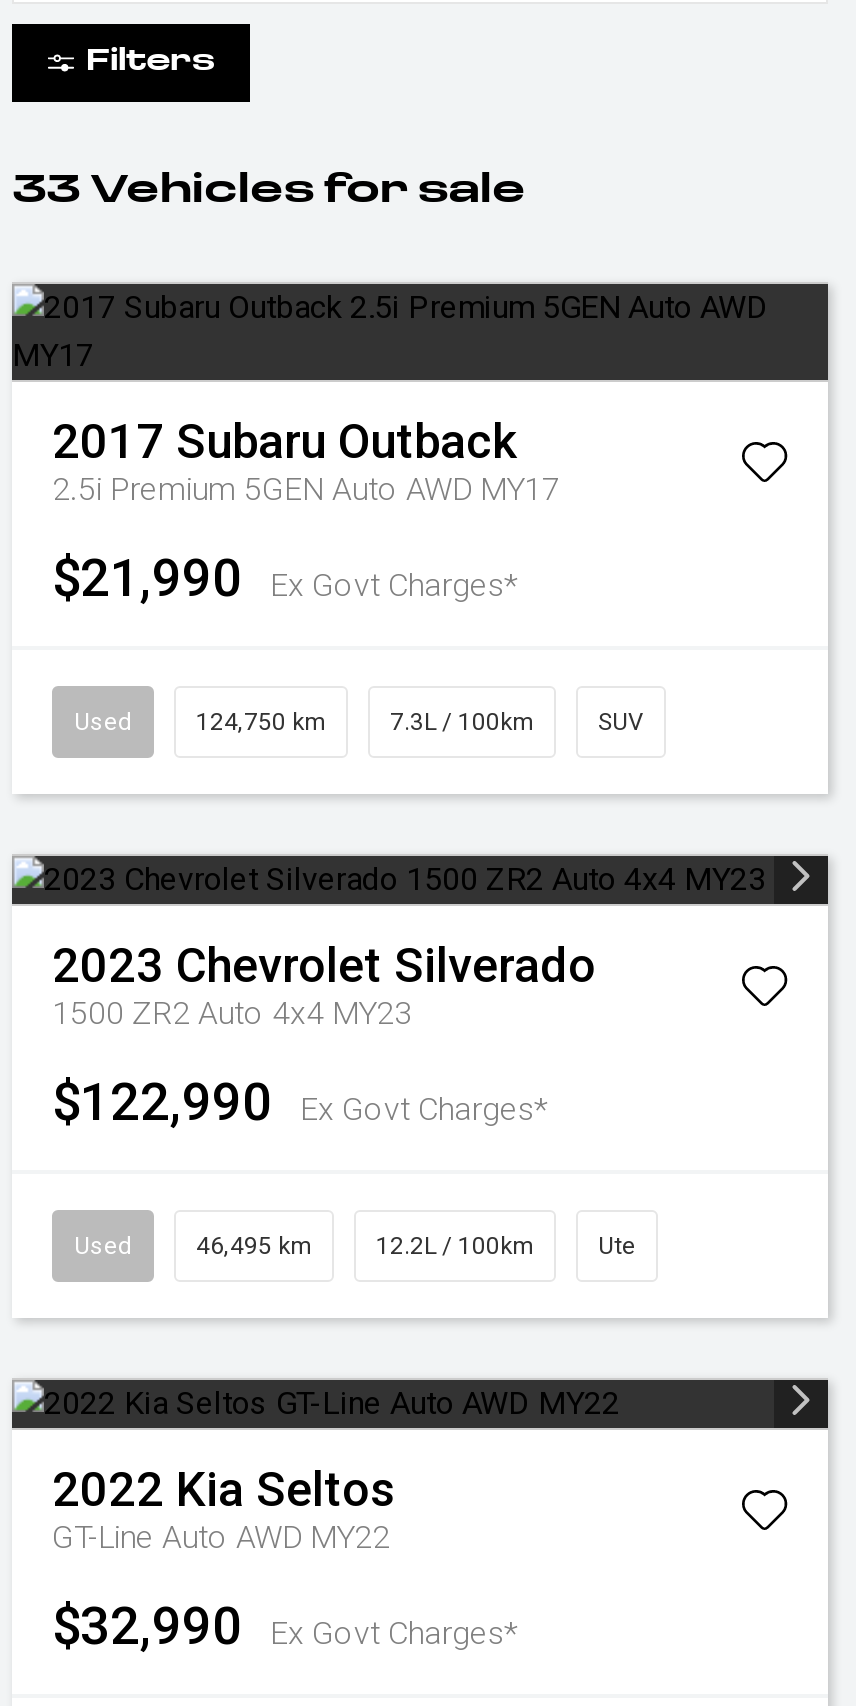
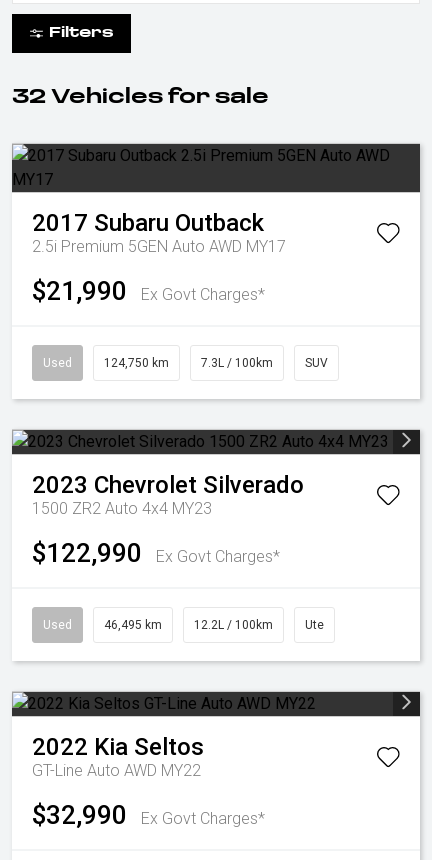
[12,172,526,212] 33 Vehicles for sale -> [12,88,269,108] 32 Vehicles for sale

